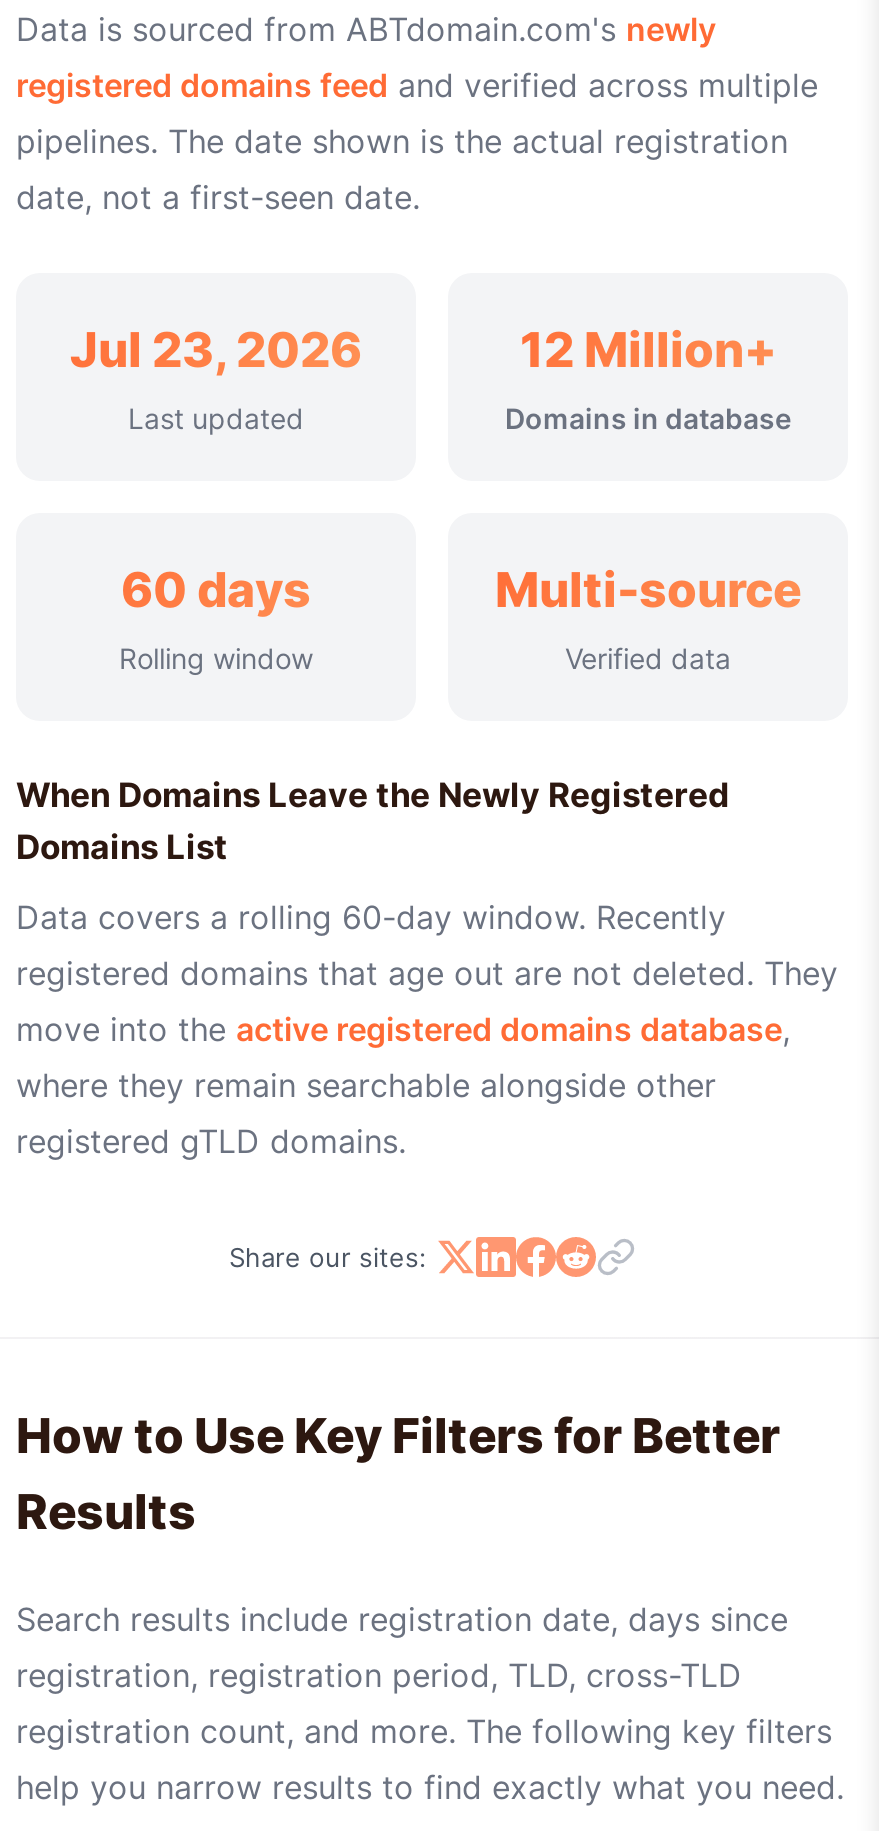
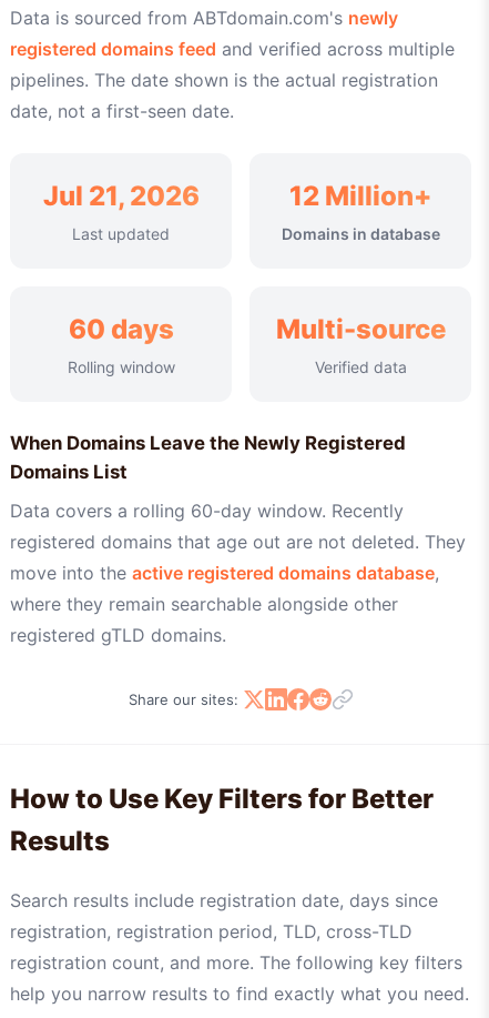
[70,321,362,379] Jul 23, 2026 -> [43,180,199,212] Jul 21, 2026

